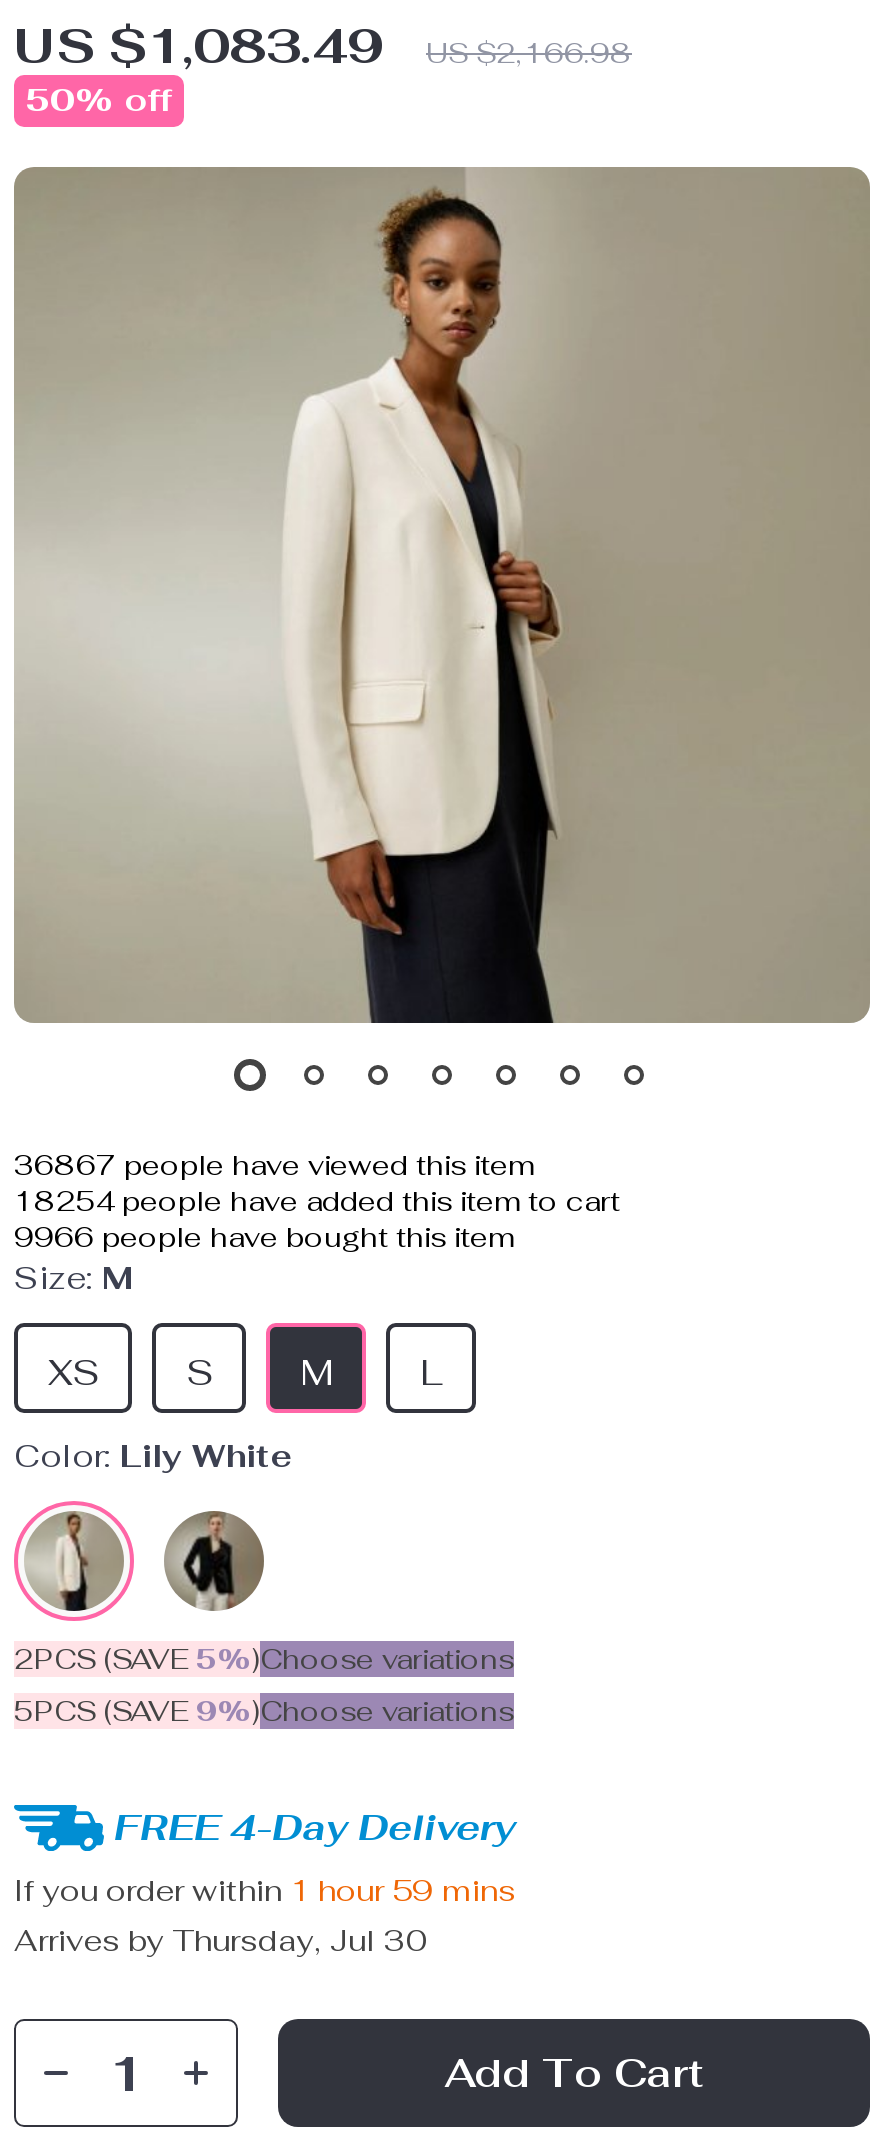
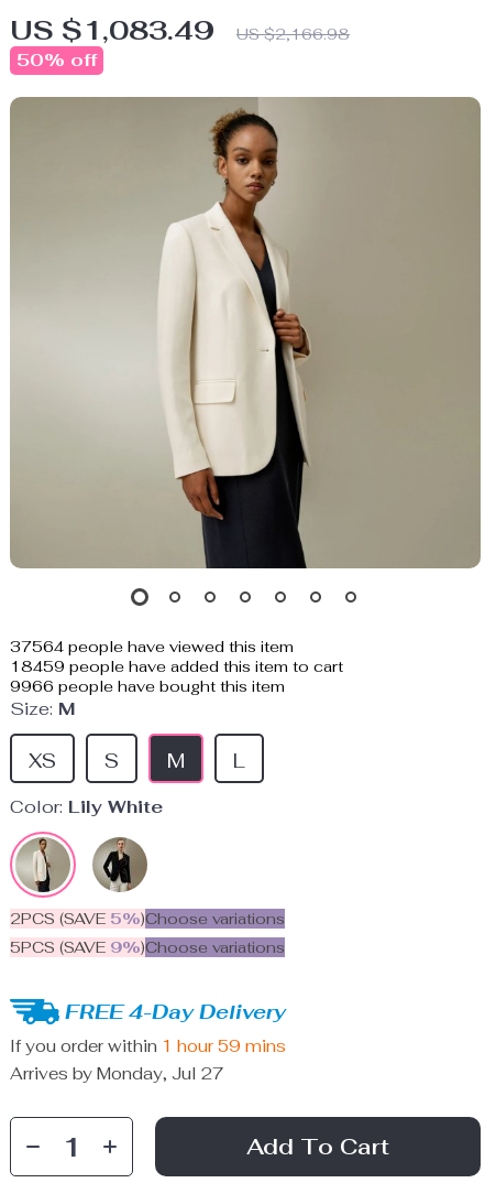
[14,1147,534,1183] 36867 people have viewed this item -> [10,637,294,656] 37564 people have viewed this item
[14,1183,620,1219] 18254 people have added this item to cart -> [10,656,343,676] 18459 people have added this item to cart
[14,1921,428,1959] Arrives by Thursday, Jul 30 -> [10,1063,224,1084] Arrives by Monday, Jul 27

